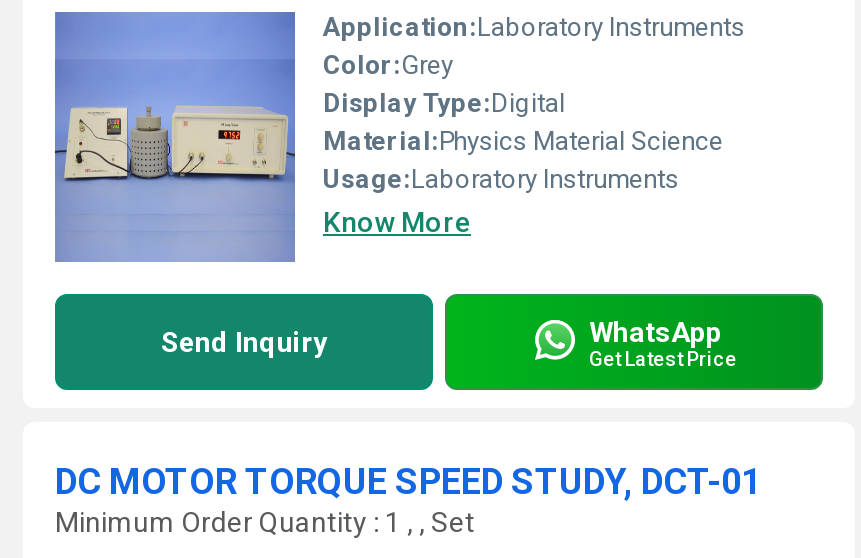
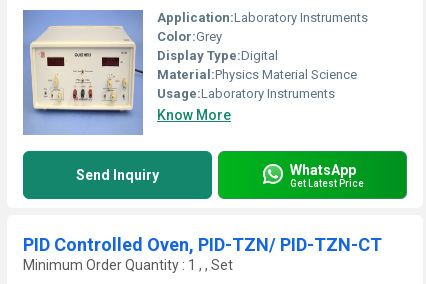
[57,44,295,224] [image] -> [26,25,144,117] [image]
[55,460,761,502] DC MOTOR TORQUE SPEED STUDY, DCT-01 -> [23,234,382,255] PID Controlled Oven, PID-TZN/ PID-TZN-CT

